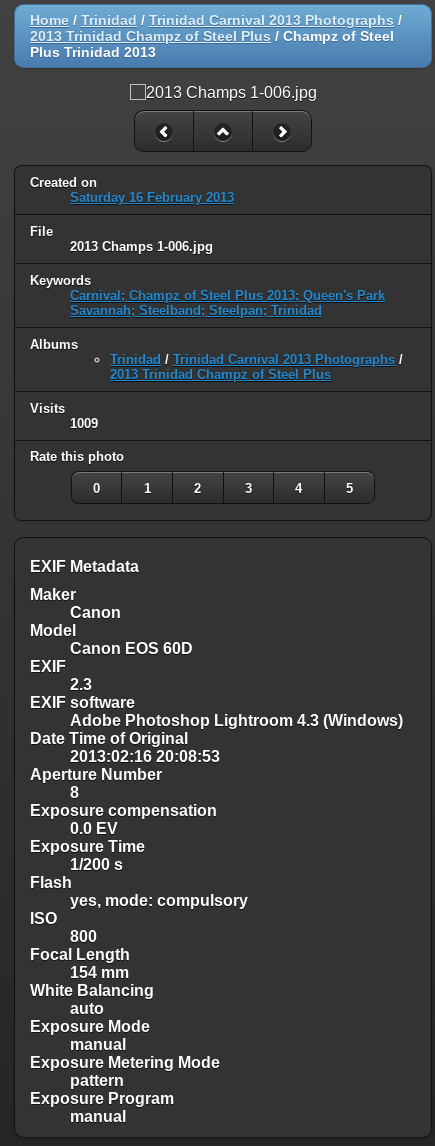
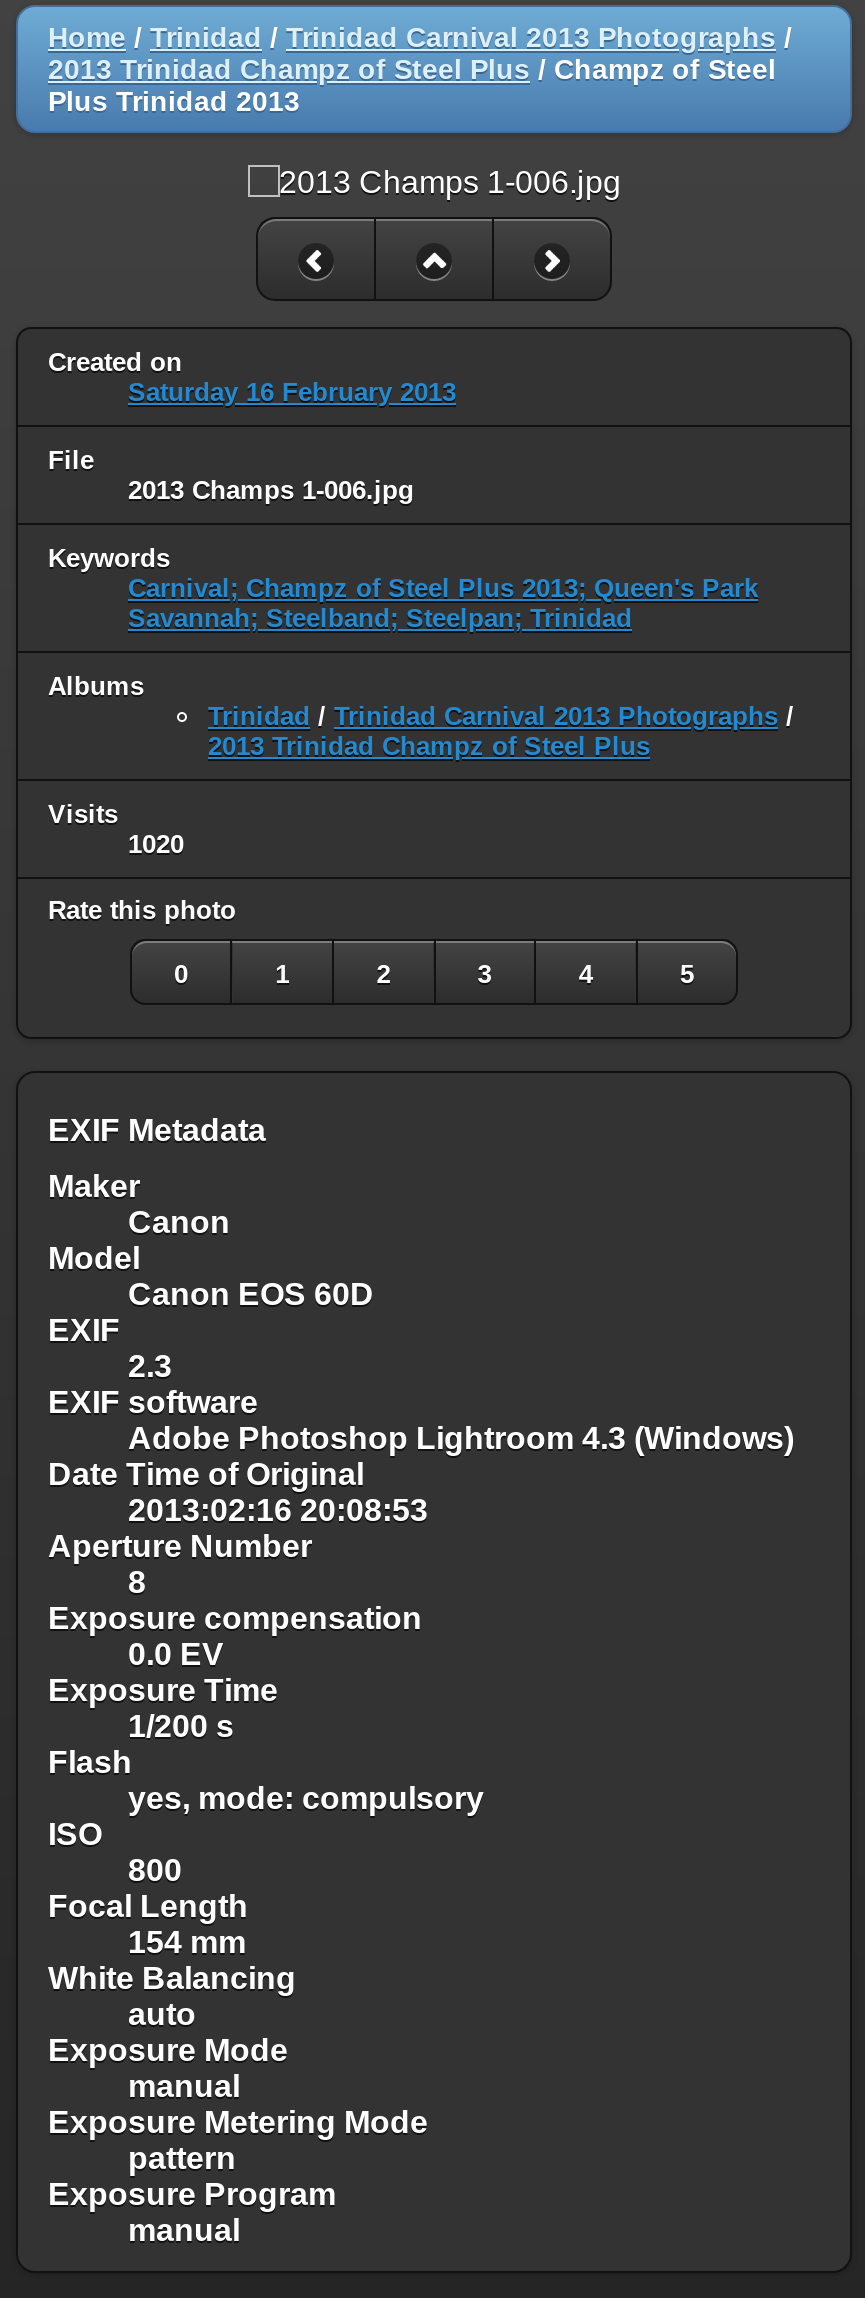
[70,416,98,431] 1009 -> [128,828,184,858] 1020

